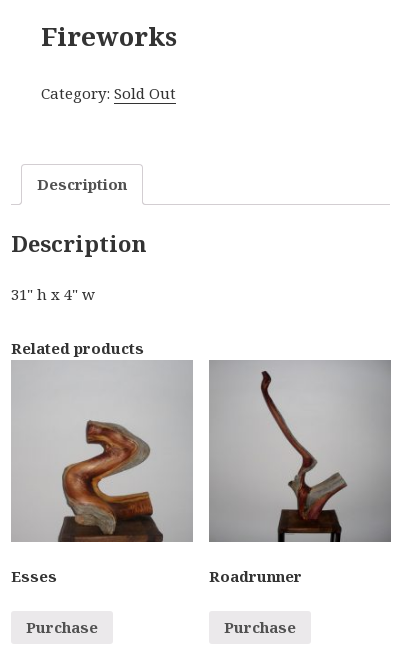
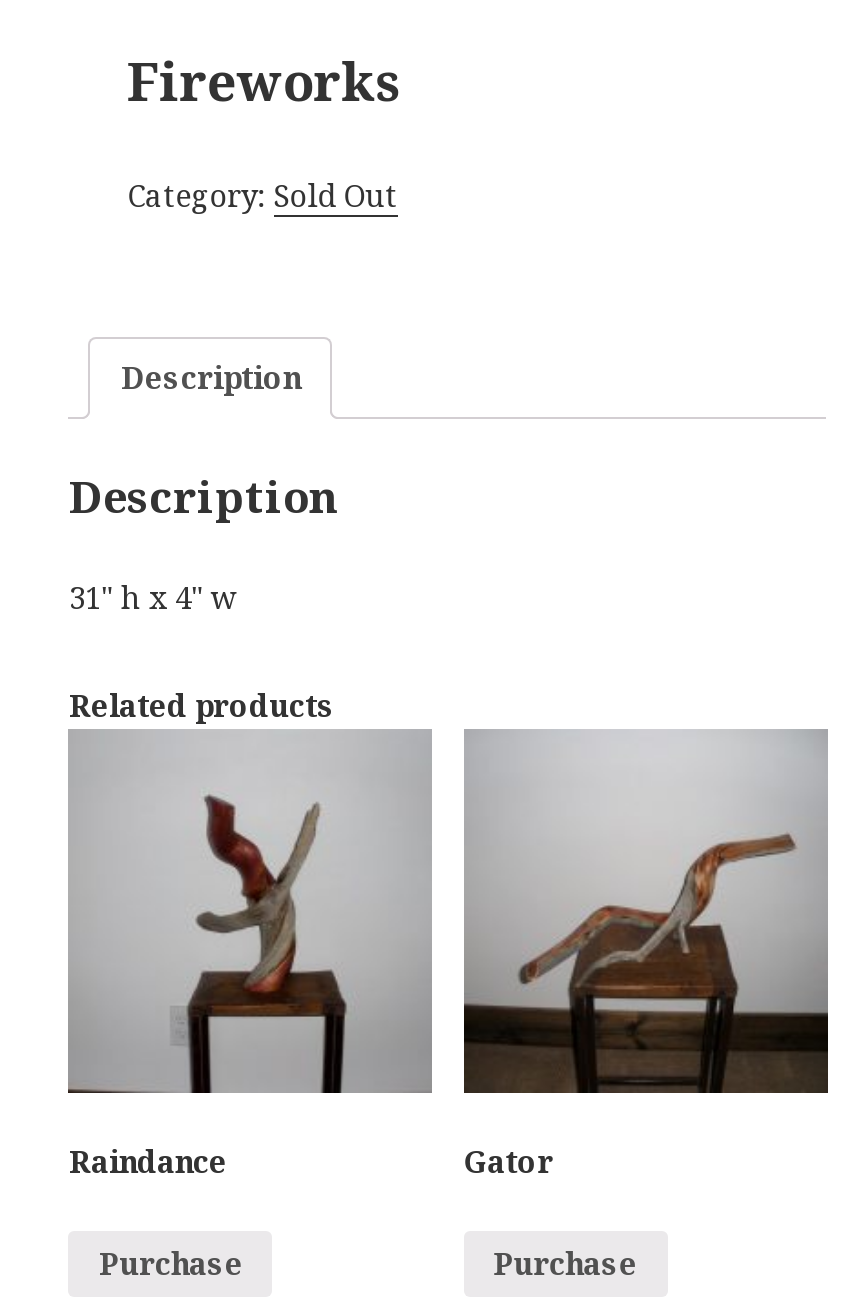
[209,362,392,586] [image] | Roadrunner -> [463,737,830,1182] [image] | Gator
[11,394,163,586] [image] | Esses -> [69,793,370,1182] [image] | Raindance

